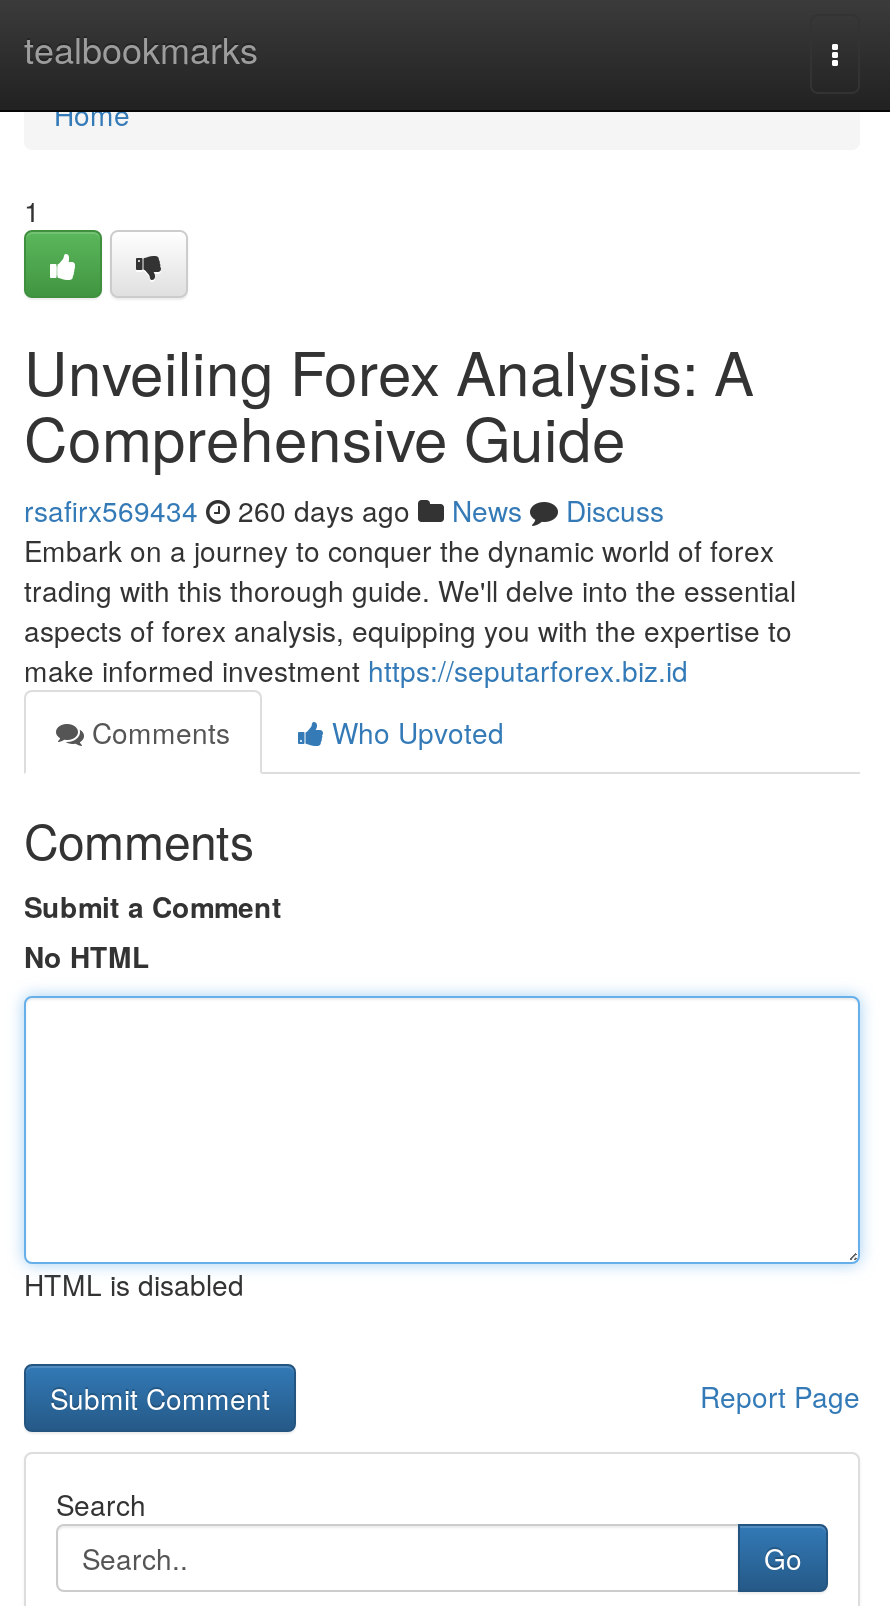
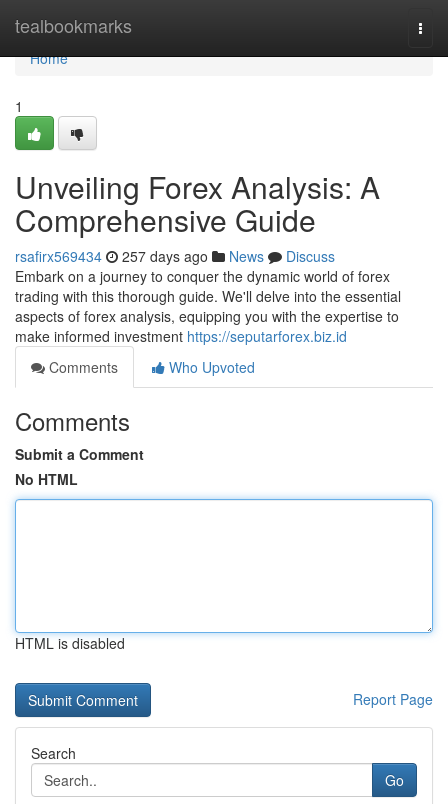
[24,490,664,530] rsafirx569434 260 days ago News Discuss -> [15,246,335,266] rsafirx569434 257 days ago News Discuss

